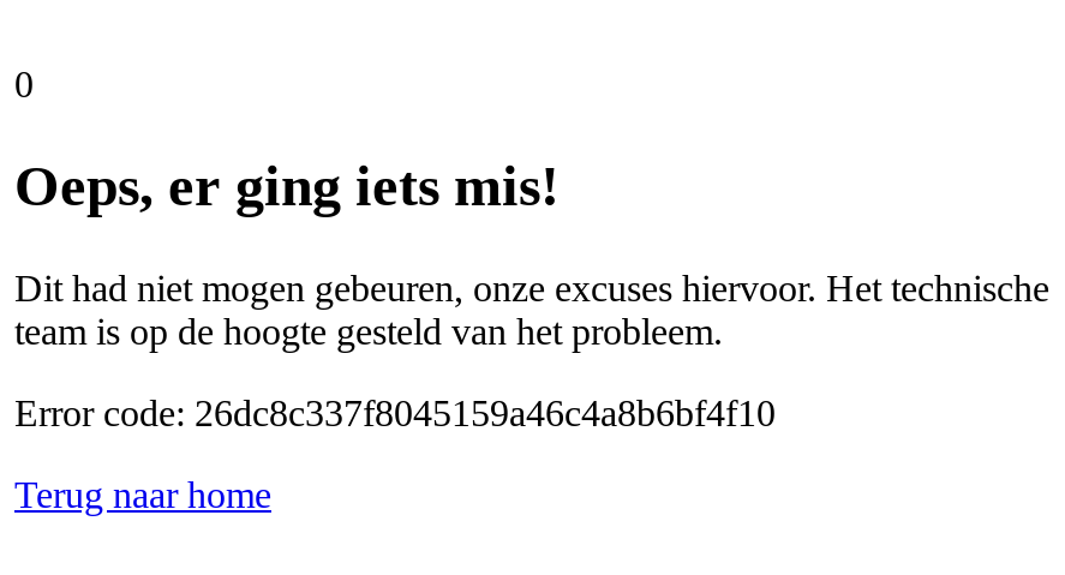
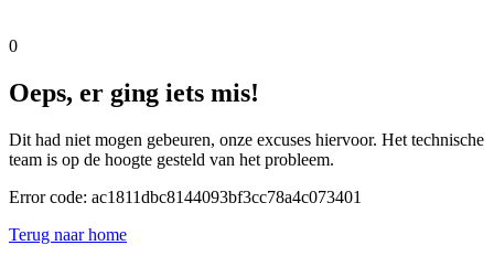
[14,393,776,434] Error code: 26dc8c337f8045159a46c4a8b6bf4f10 -> [9,188,362,207] Error code: ac1811dbc8144093bf3cc78a4c073401

